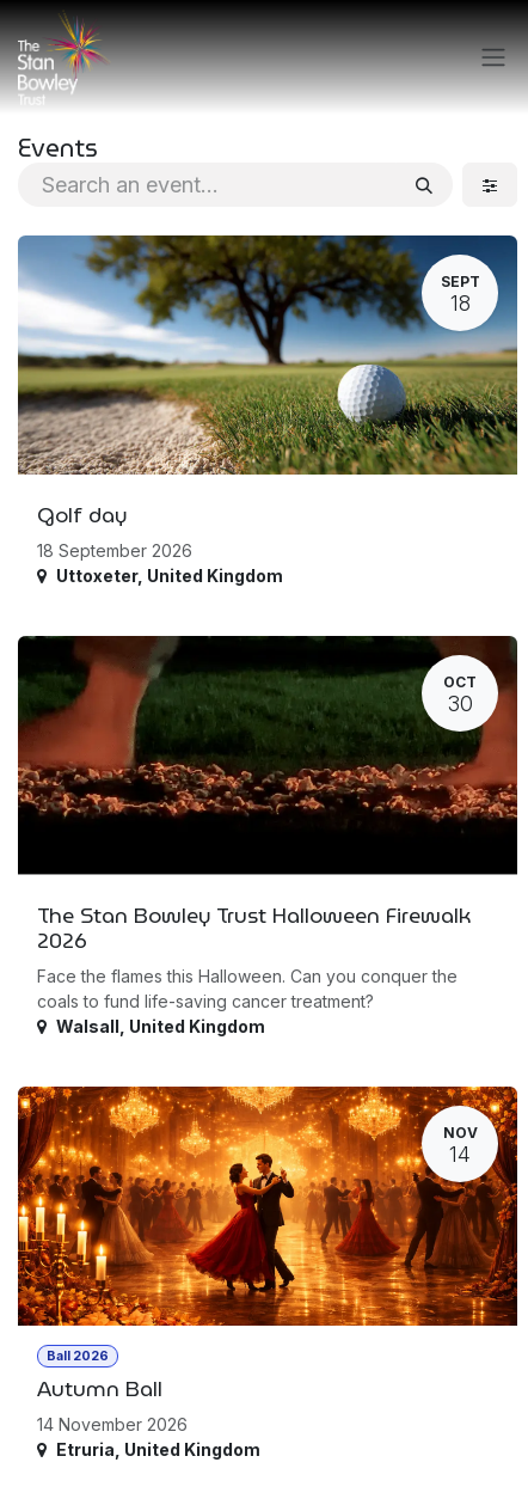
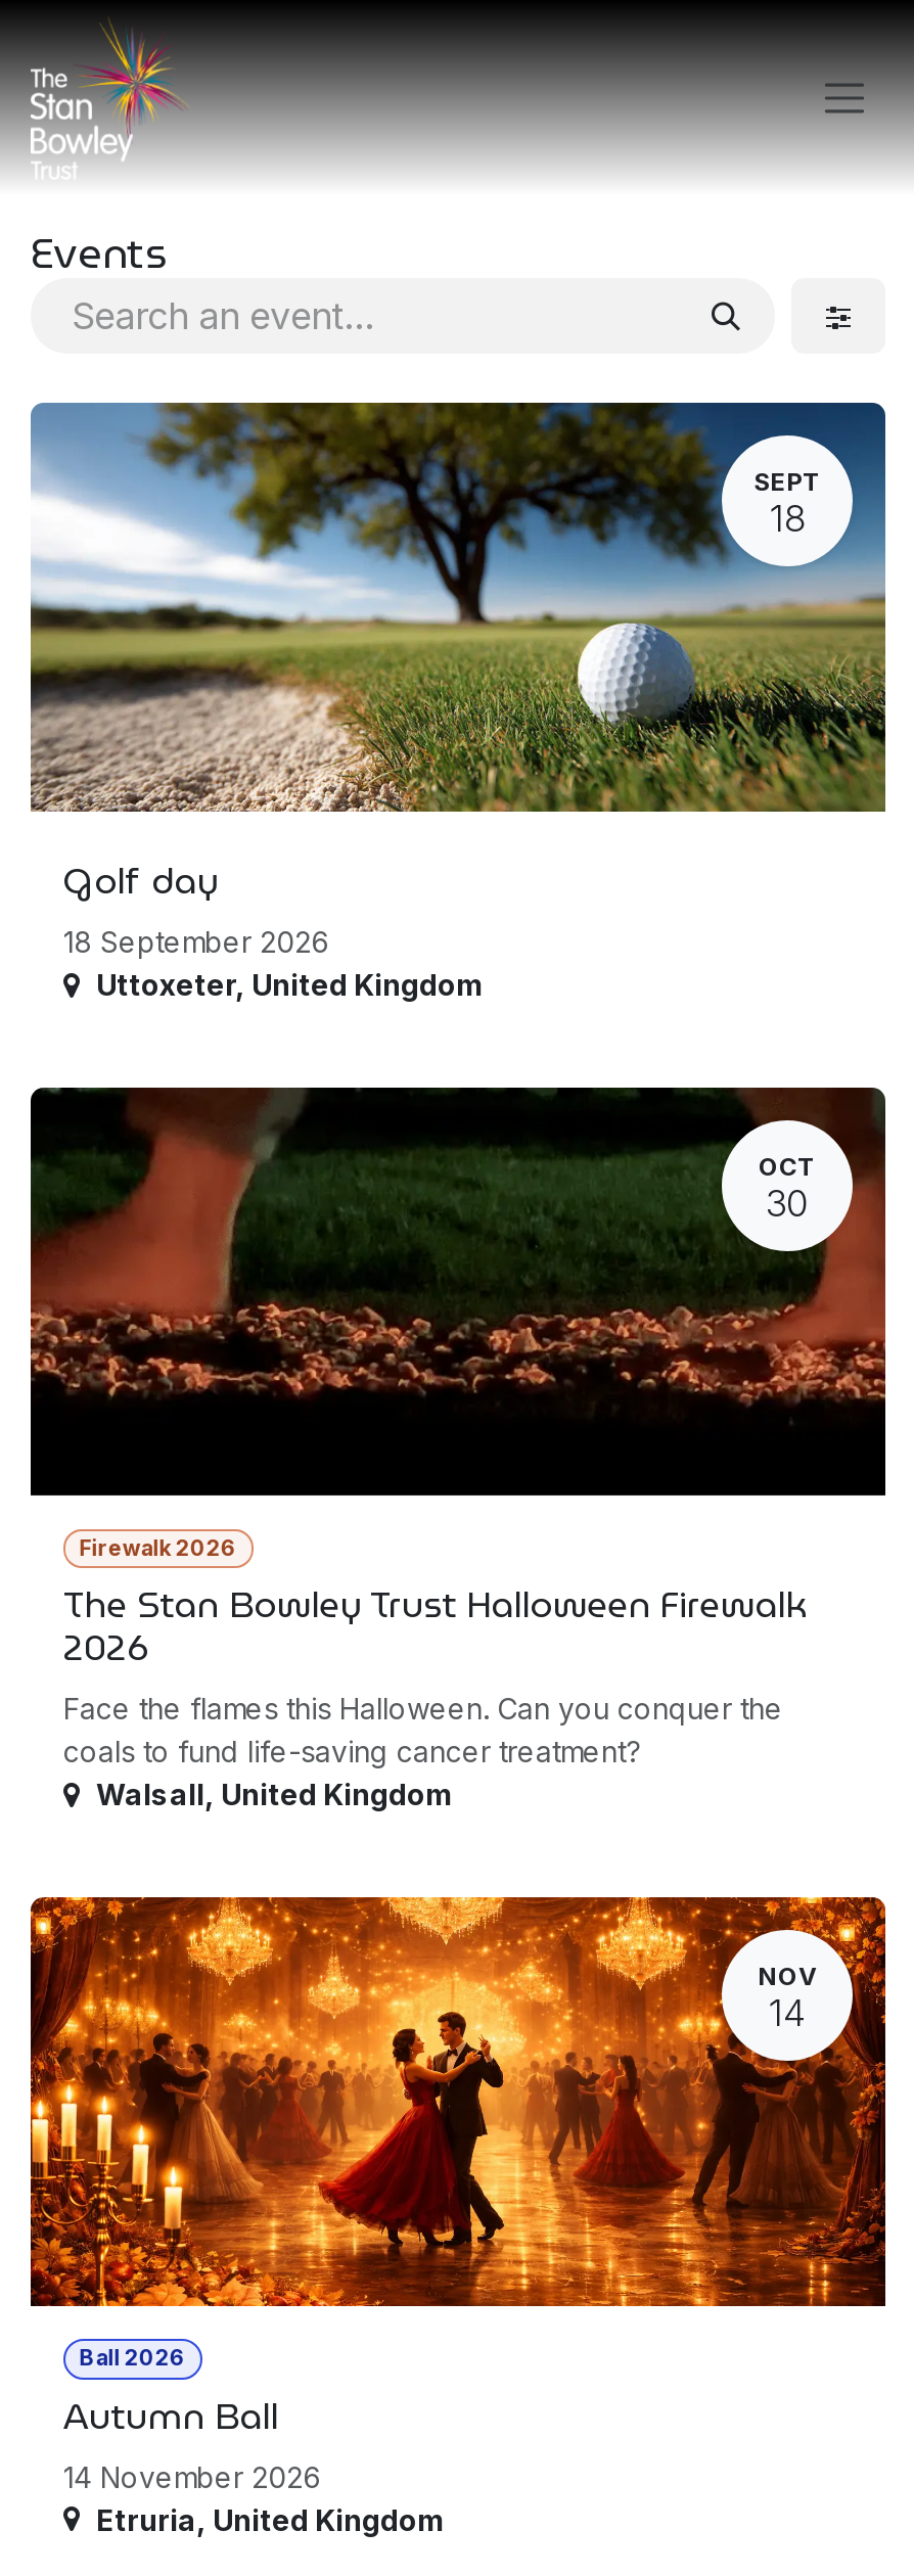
none -> [79,1535,237,1561] Firewalk 2026

